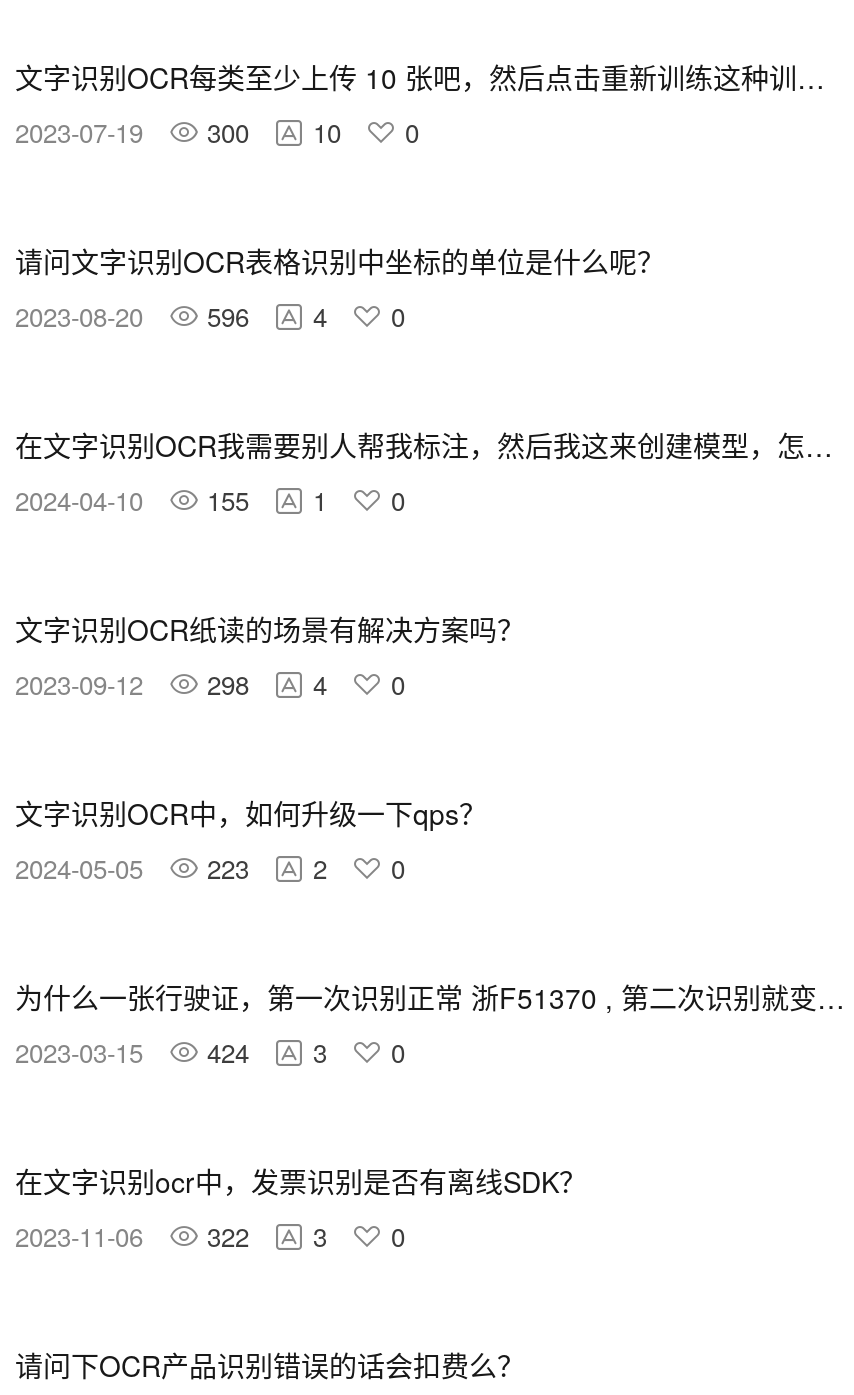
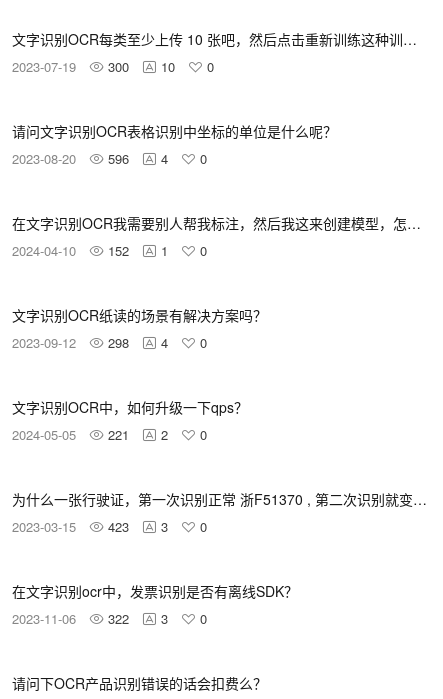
[15,481,405,519] 2024-04-10 155 1 0 -> [12,241,207,260] 2024-04-10 152 1 0
[15,849,405,887] 2024-05-05 223 2 0 -> [12,425,207,444] 2024-05-05 221 2 0
[15,1033,405,1071] 2023-03-15 424 3 0 -> [12,517,207,536] 2023-03-15 423 3 0

